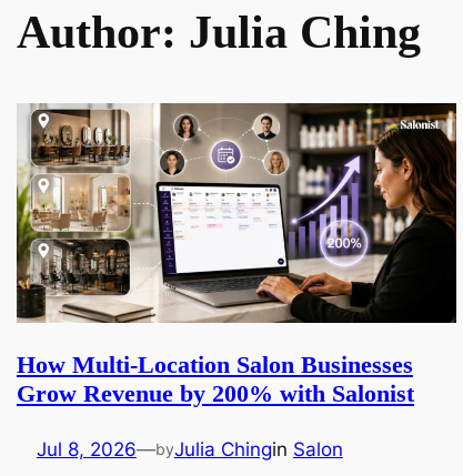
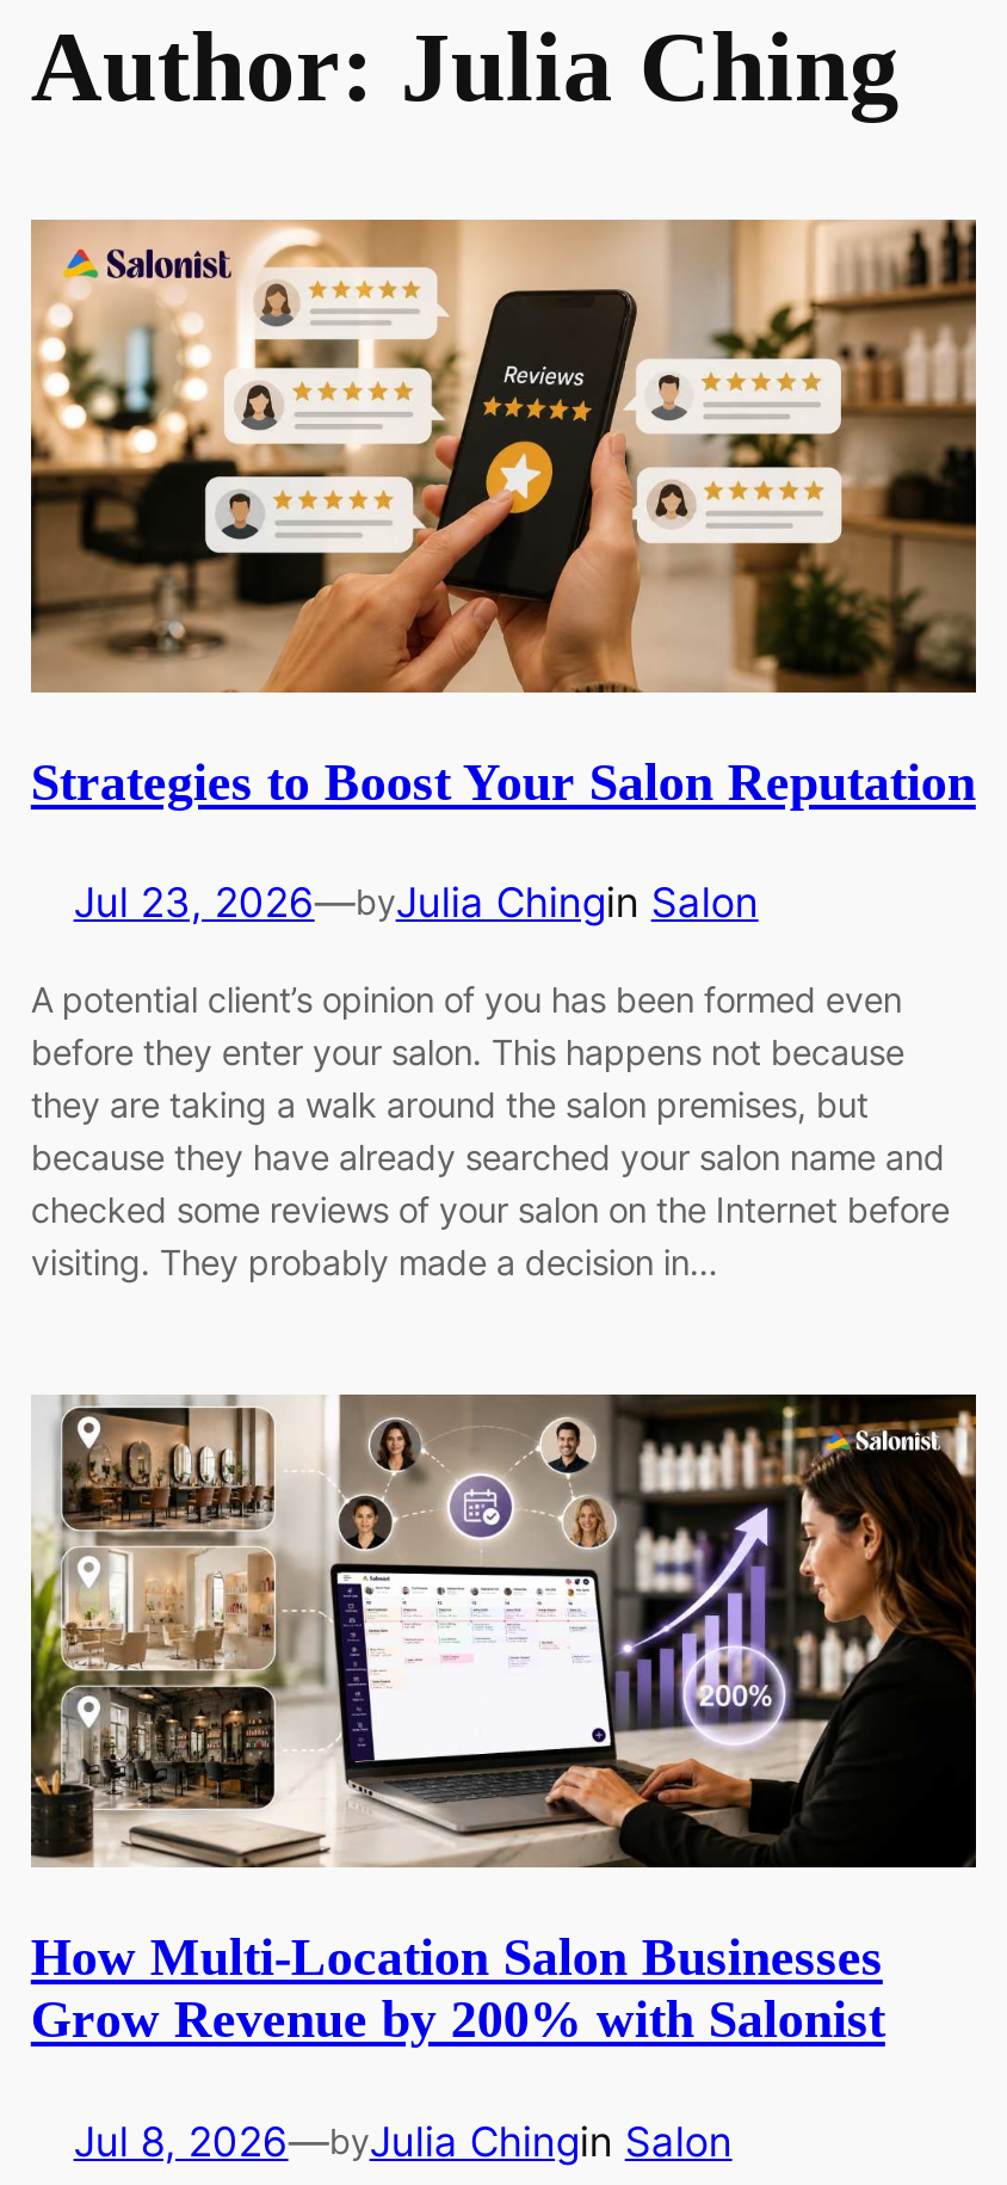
none -> [29,217,978,1283] [image] | Strategies to Boost Your Salon Reputation | Jul 23, 2026—byJulia Chingin Salon | A potential client’s opinion of you has been formed even | before they enter your salon. This happens not because | they are taking a walk around the salon premises, but | because they have already searched your salon name and | checked some reviews of your salon on the Internet before | visiting. They probably made a decision in…

